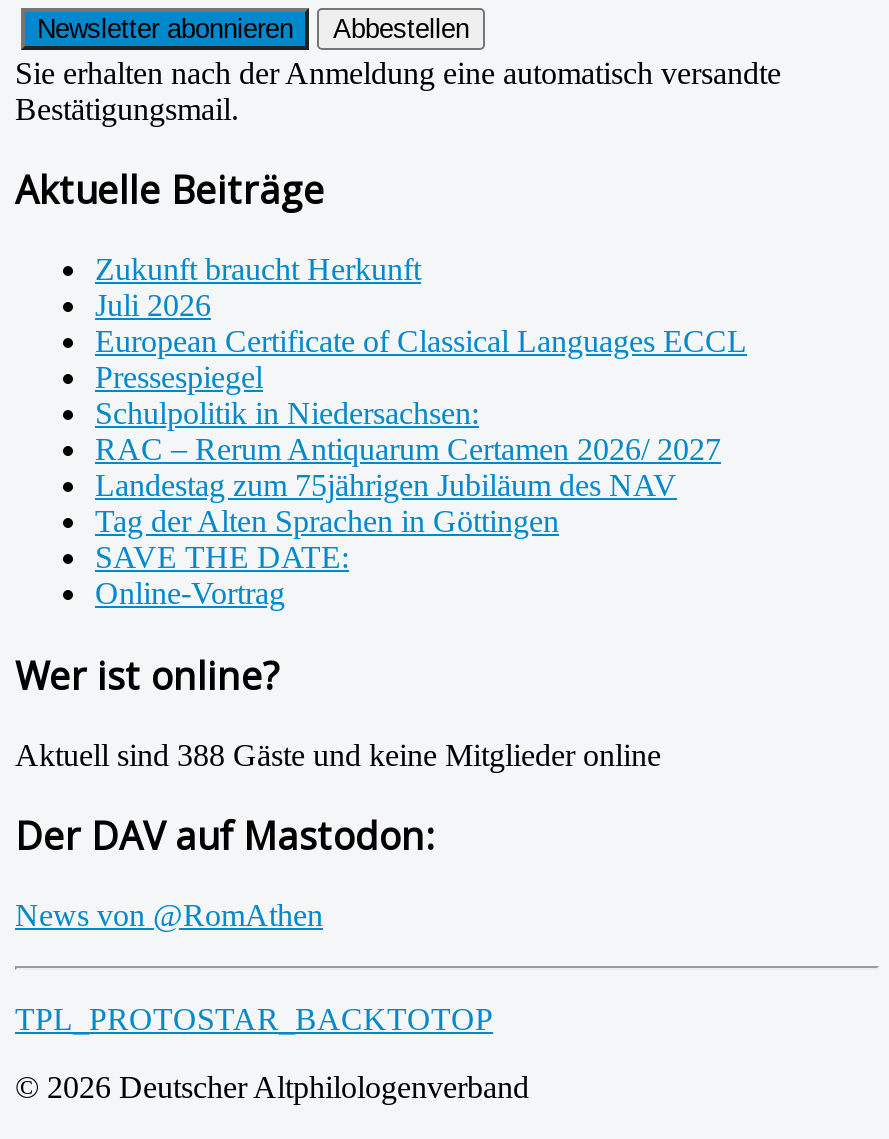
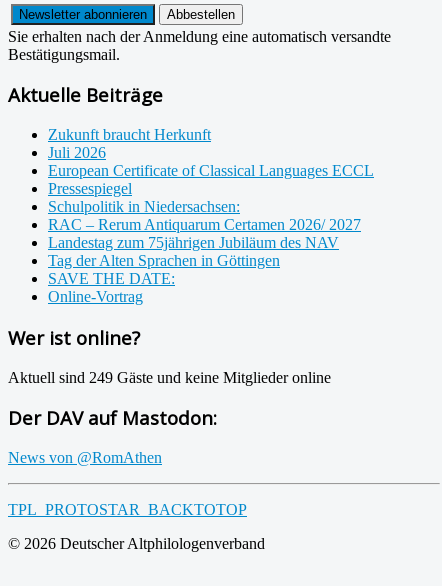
[15,737,661,771] Aktuell sind 388 Gäste und keine Mitglieder online -> [8,369,331,386] Aktuell sind 249 Gäste und keine Mitglieder online

